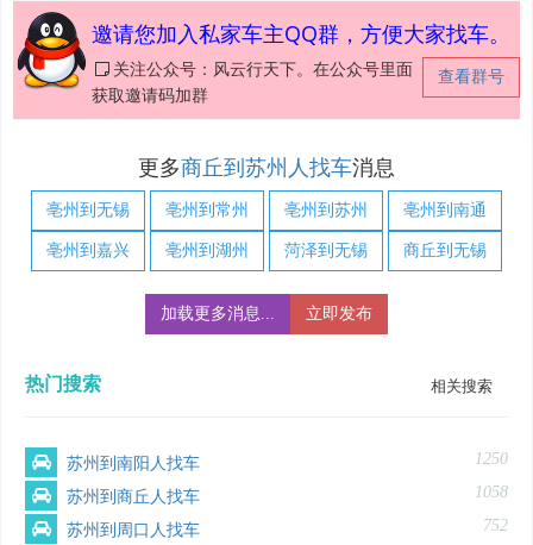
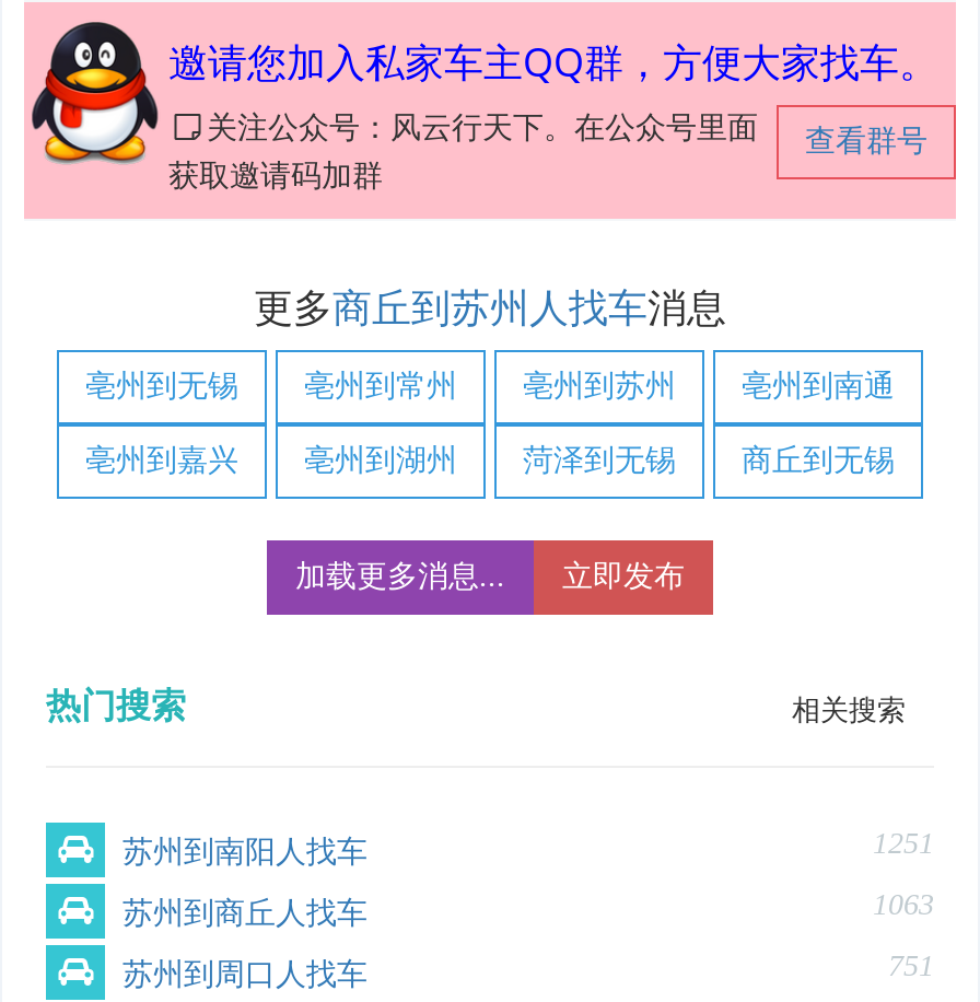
[475,450,508,468] 1250 -> [873,827,934,860] 1251
[475,483,508,501] 1058 -> [873,888,934,921] 1063
[483,516,508,534] 752 -> [888,949,934,982] 751

